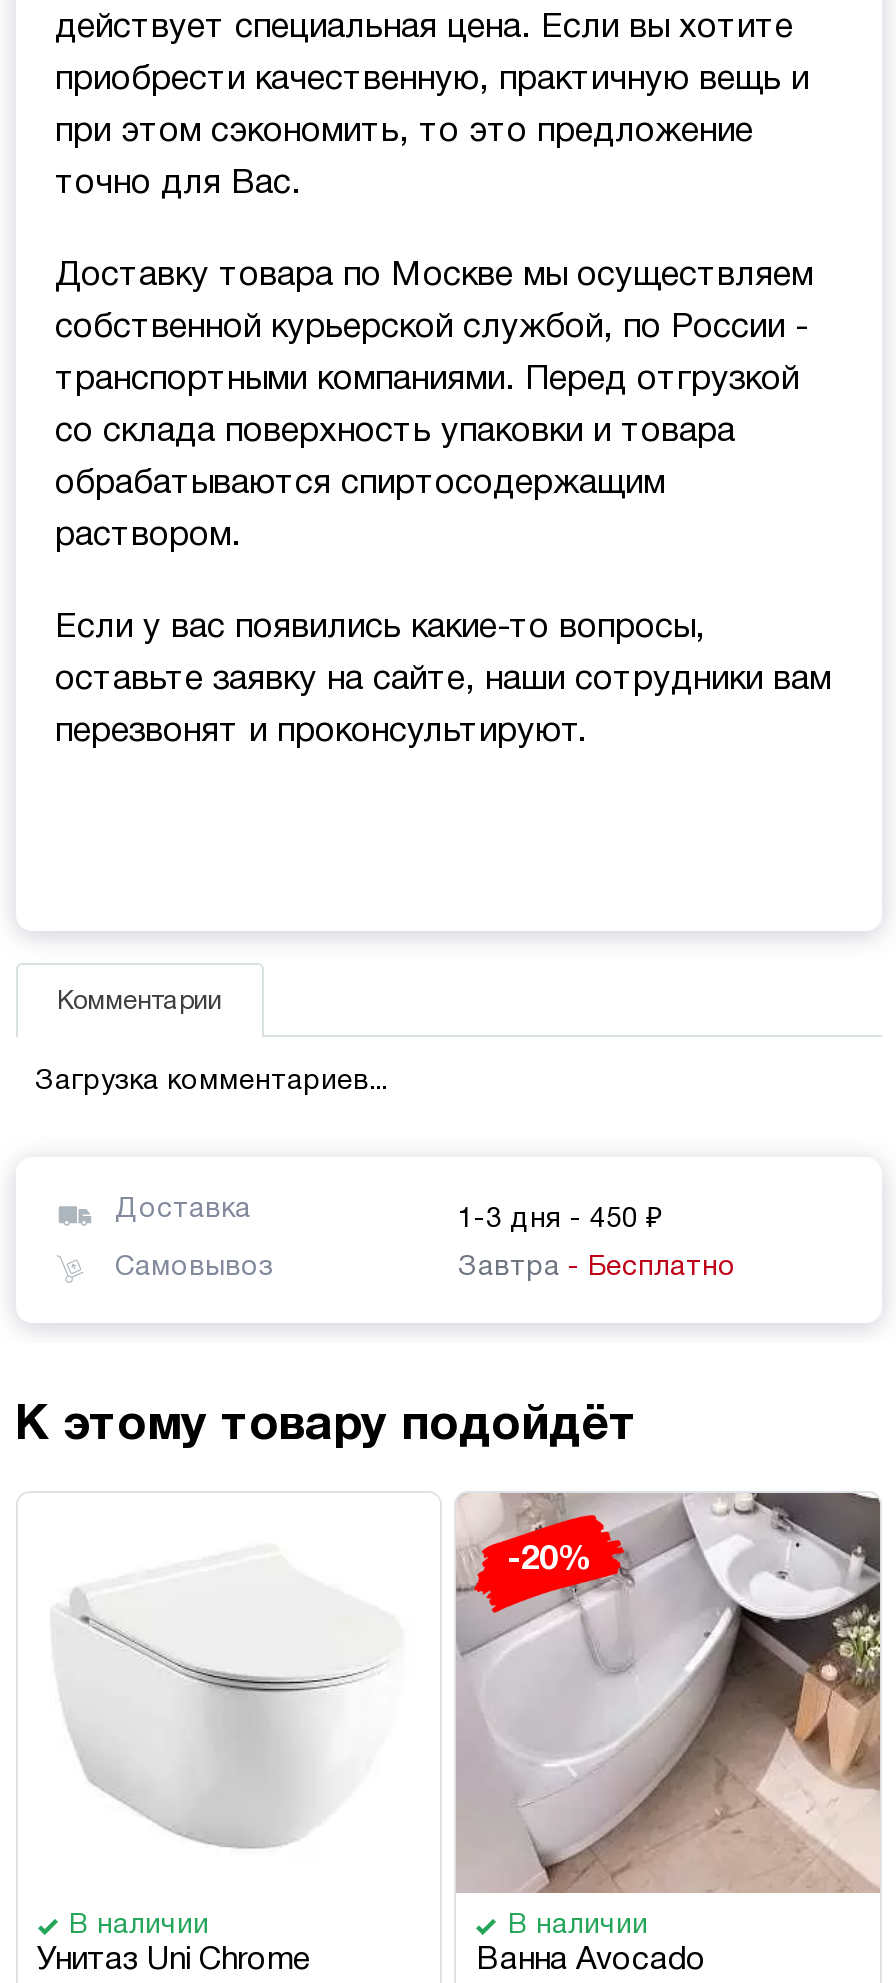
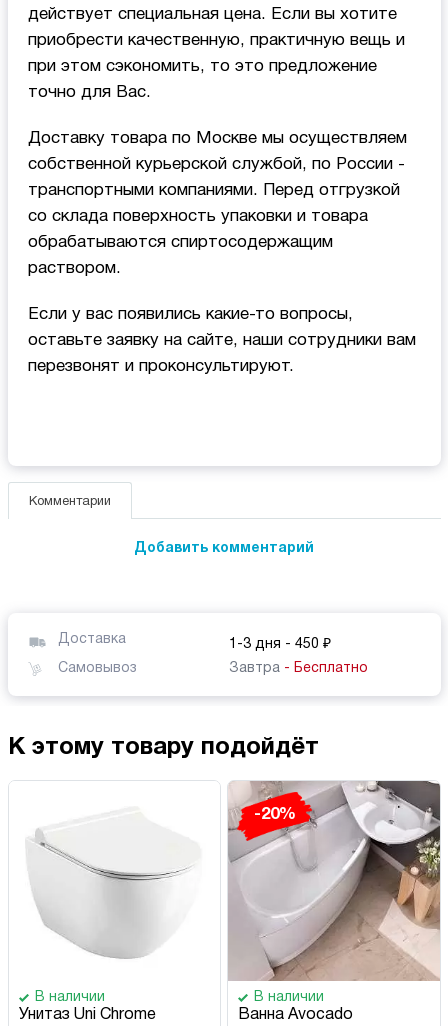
[35,1069,387,1095] Загрузка комментариев... -> [134,542,314,555] Добавить комментарий

